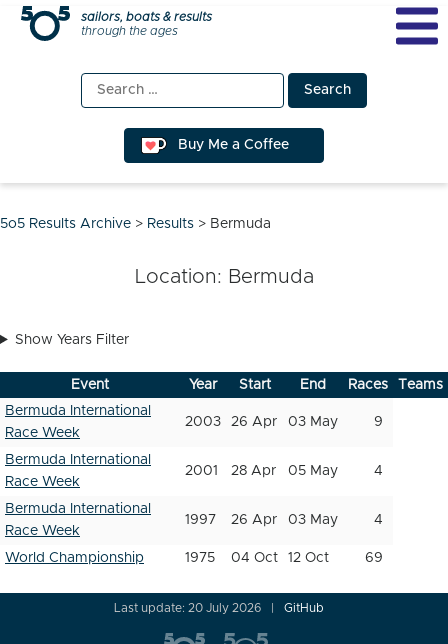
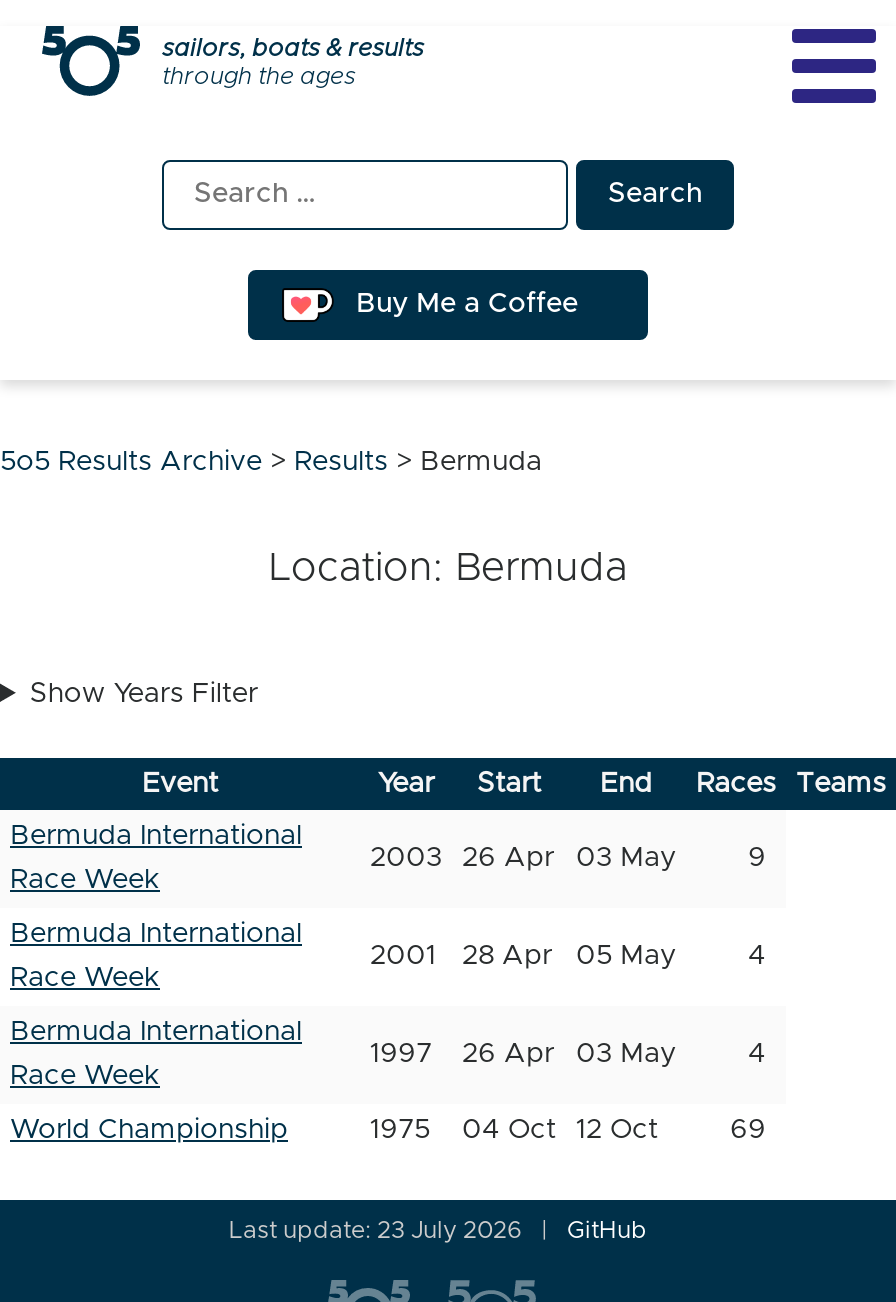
[114,602,261,614] Last update: 20 July 2026 -> [229,1218,521,1242] Last update: 23 July 2026

